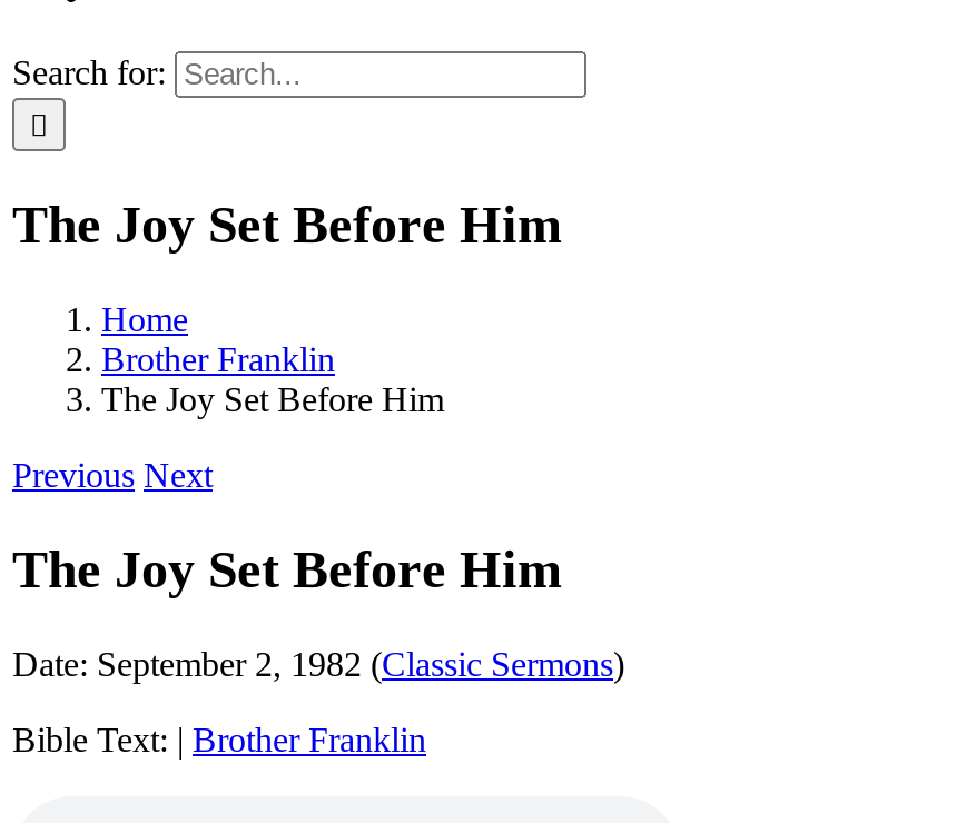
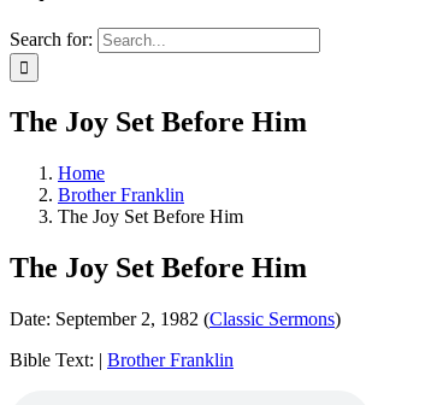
[12,456,213,493] Previous Next -> none

